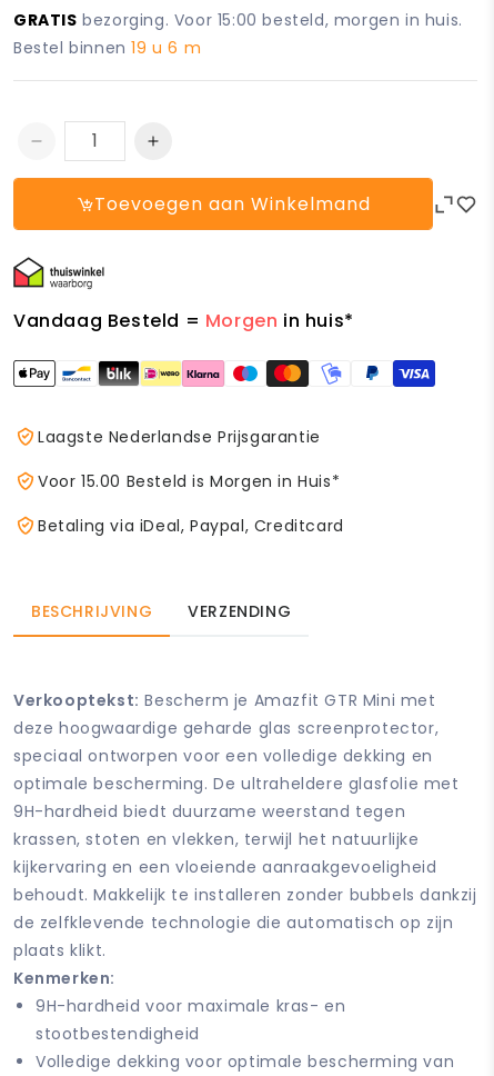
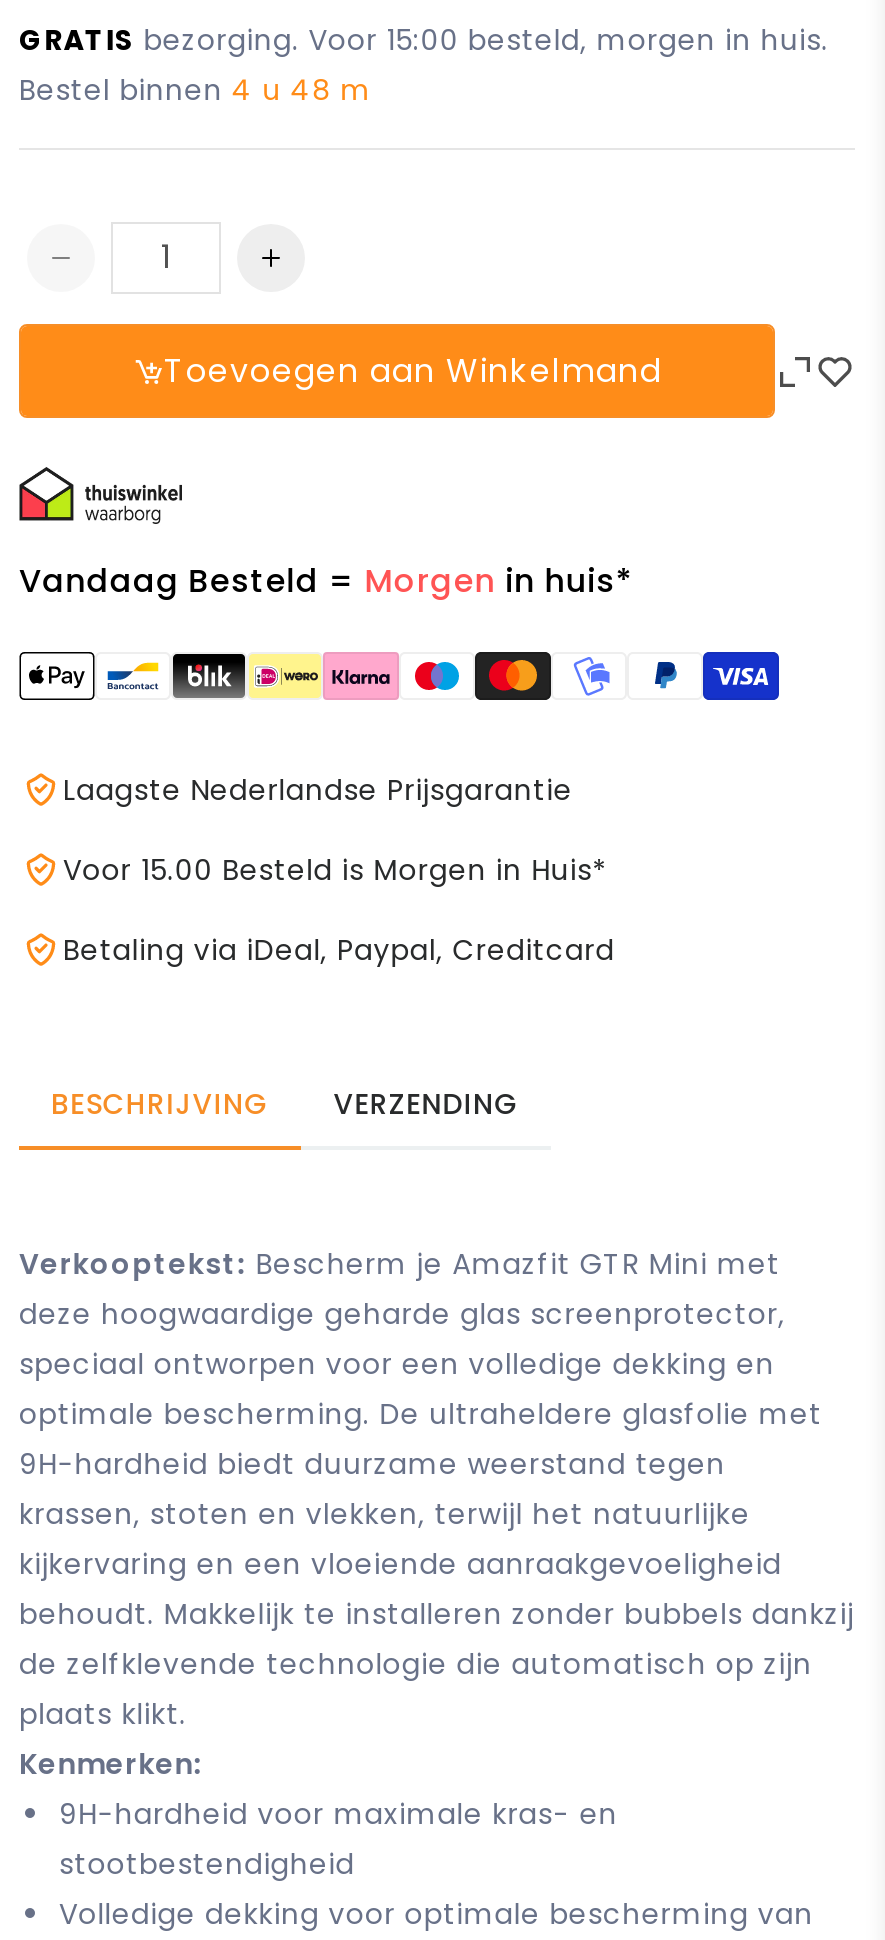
[13,37,201,59] Bestel binnen 19 u 6 m -> [19,71,371,111] Bestel binnen 4 u 48 m

